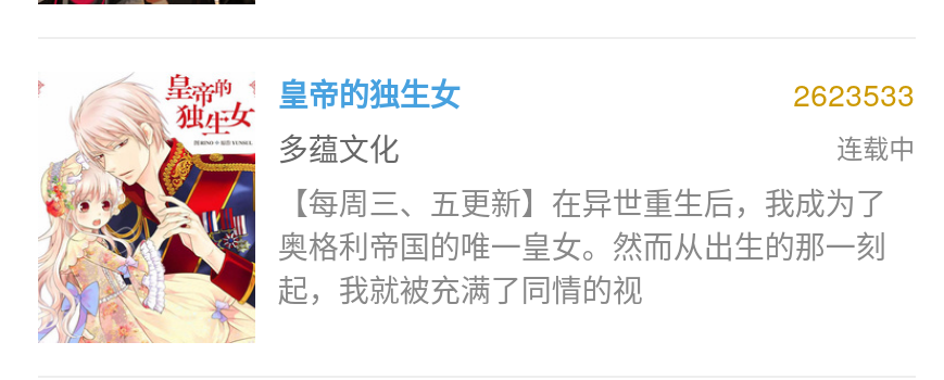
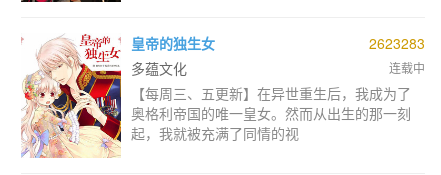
[793,72,915,115] 2623533 -> [369,33,425,53] 2623283

